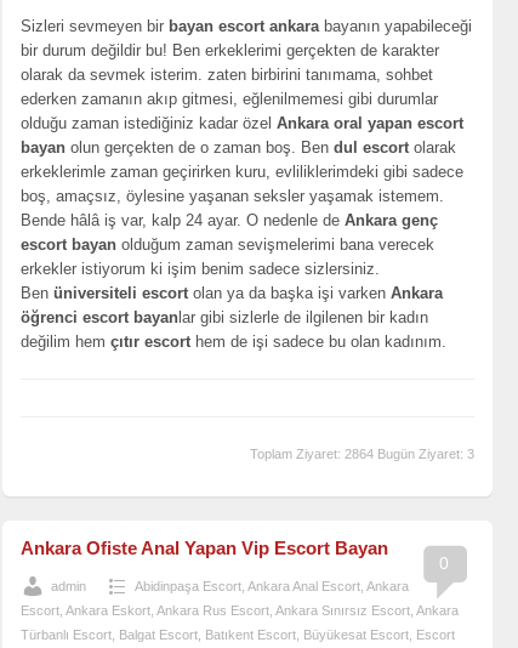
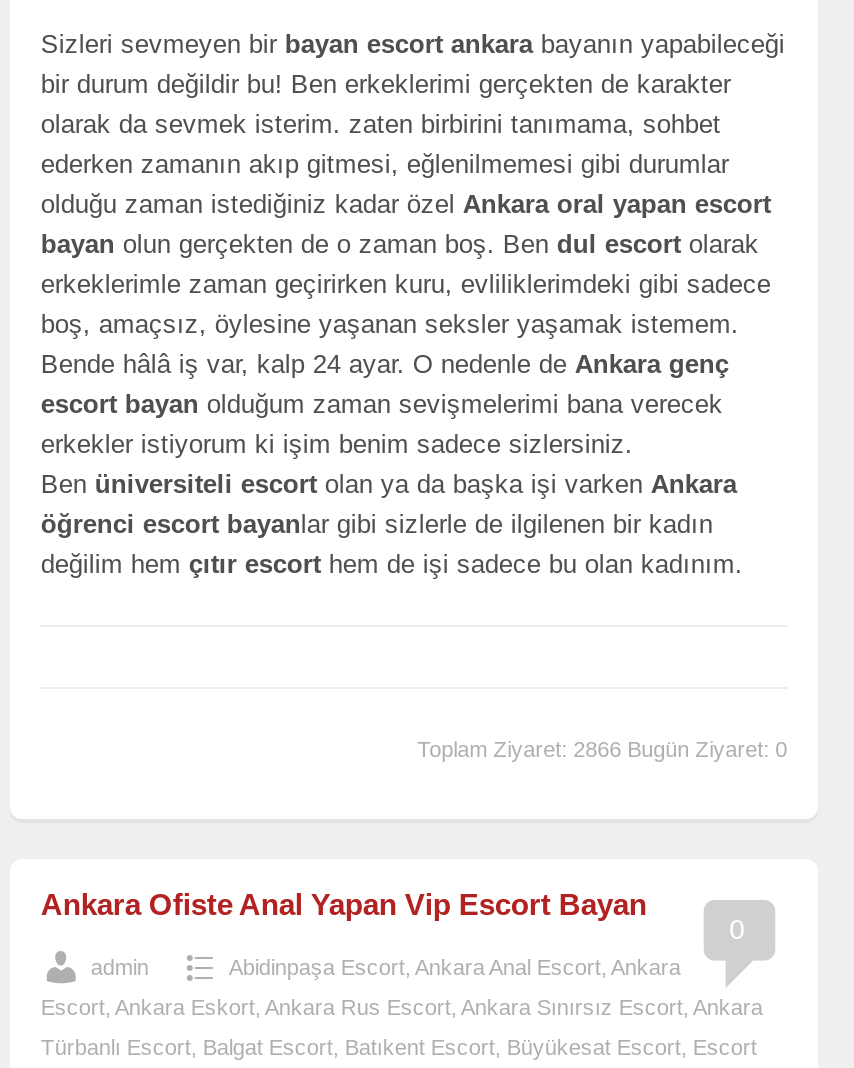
[249,447,474,461] Toplam Ziyaret: 2864 Bugün Ziyaret: 3 -> [417,737,787,761] Toplam Ziyaret: 2866 Bugün Ziyaret: 0

